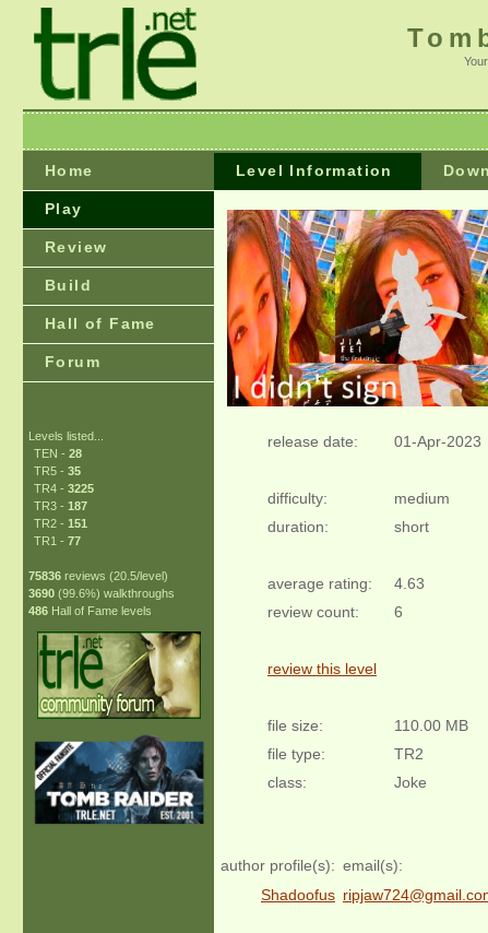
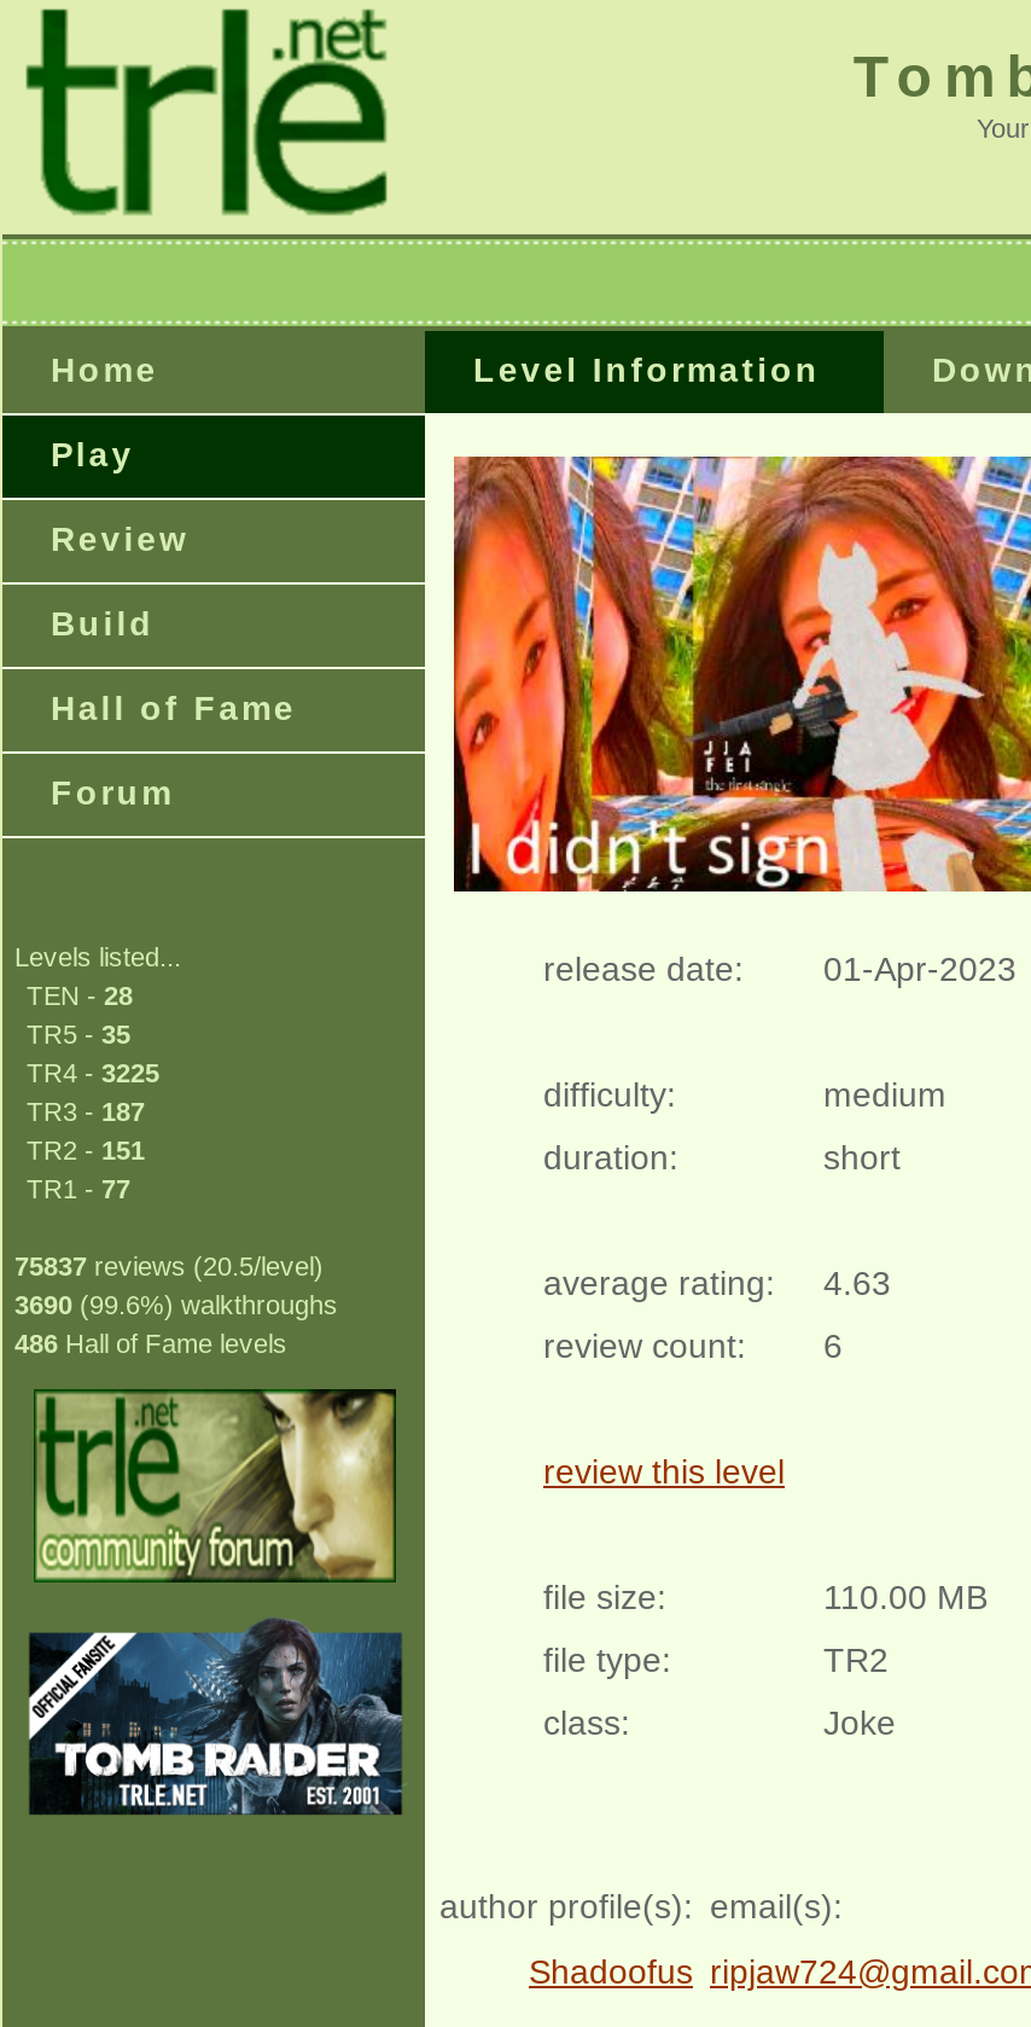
[28,569,168,582] 75836 reviews (20.5/level) -> [14,1251,324,1280] 75837 reviews (20.5/level)

